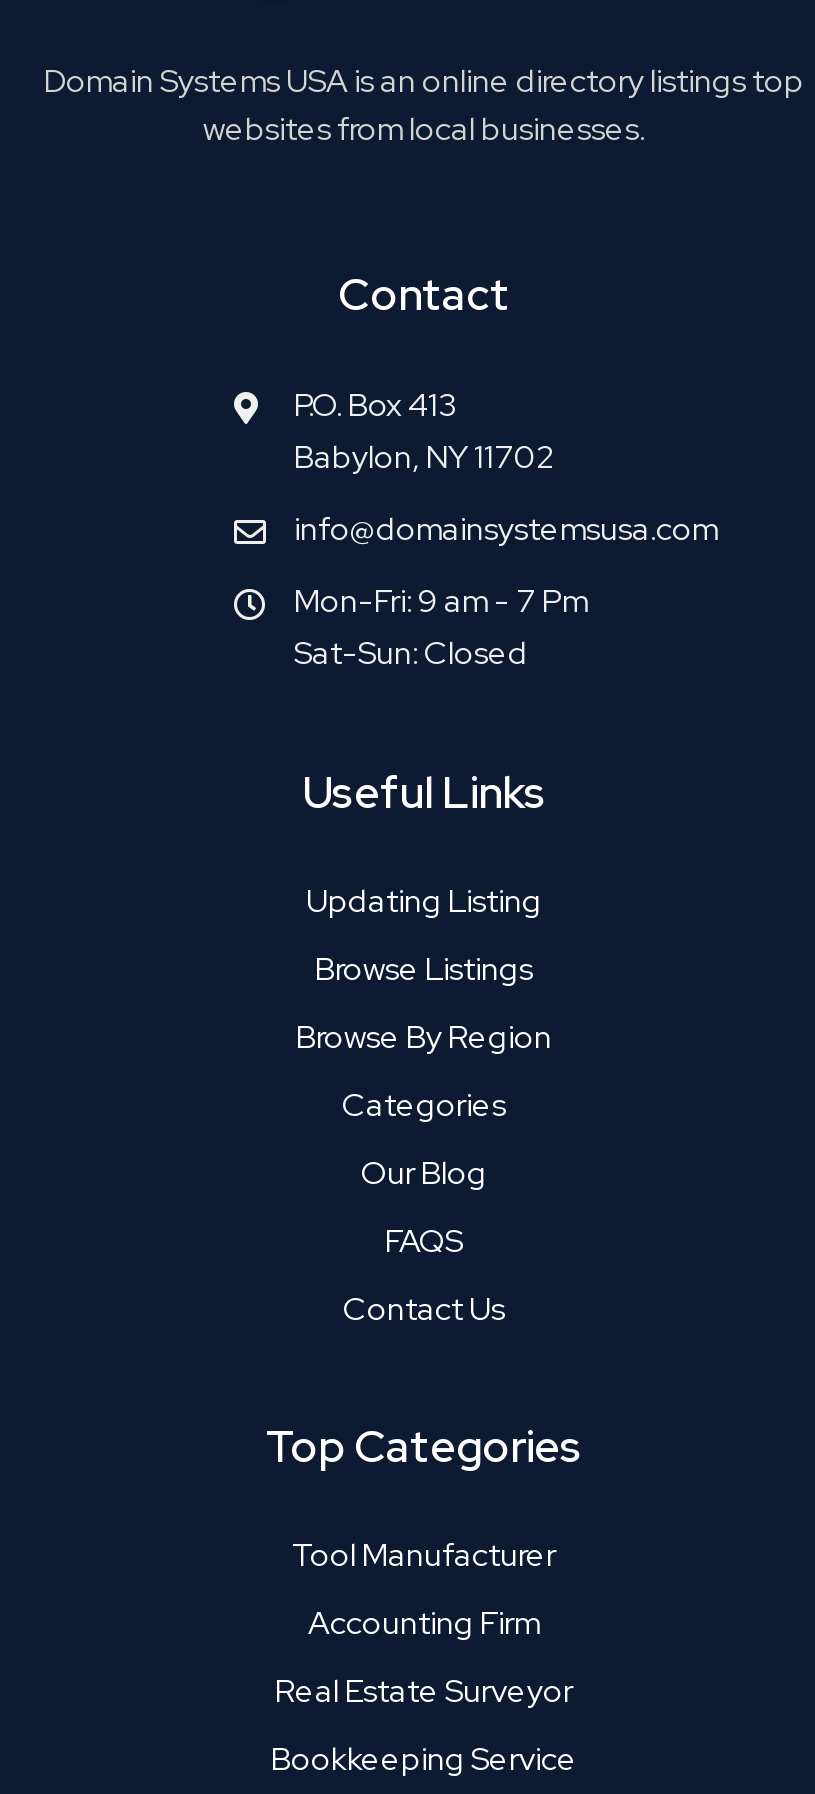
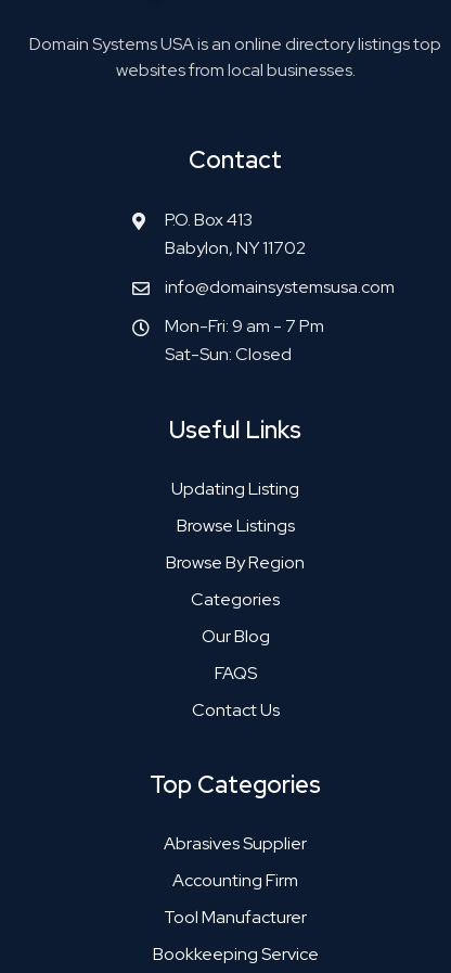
none -> [164,832,307,855] Abrasives Supplier
moved [292,1534,556,1576] -> [164,906,307,928]: Tool Manufacturer
[275,1670,573,1712] Real Estate Surveyor -> none

